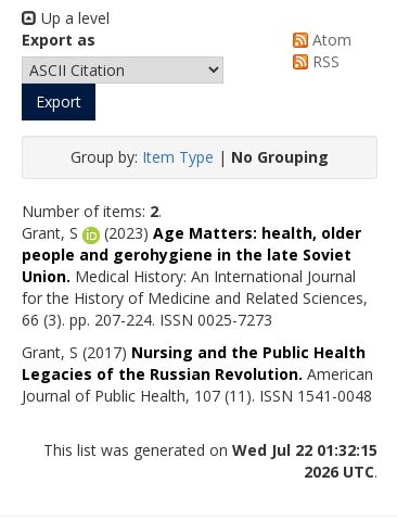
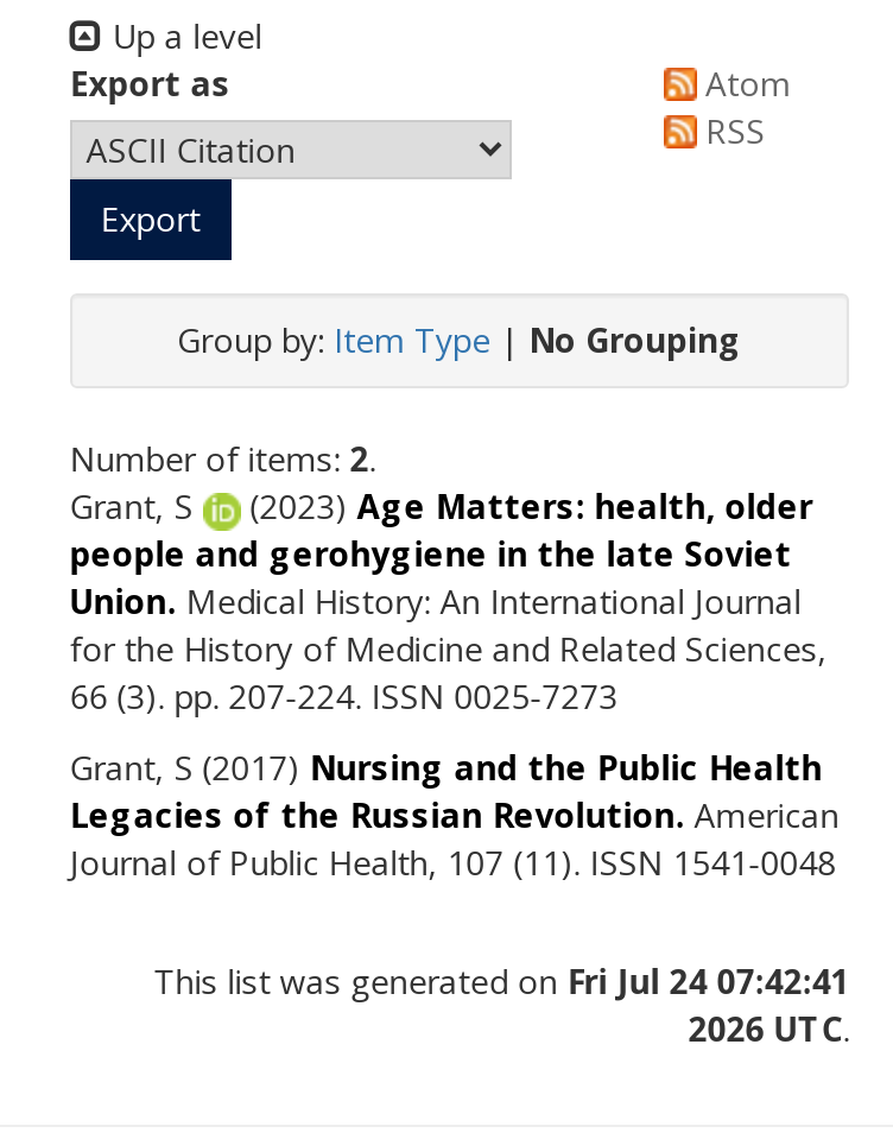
[44,439,378,460] This list was generated on Wed Jul 22 01:32:15 -> [154,957,850,1003] This list was generated on Fri Jul 24 07:42:41

